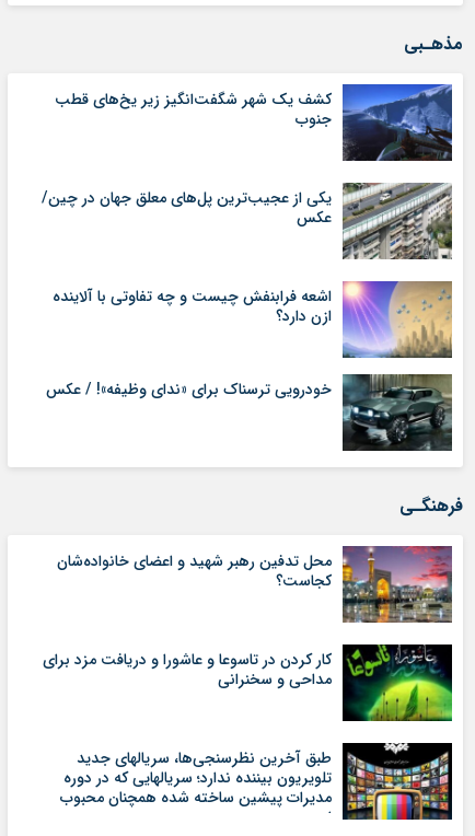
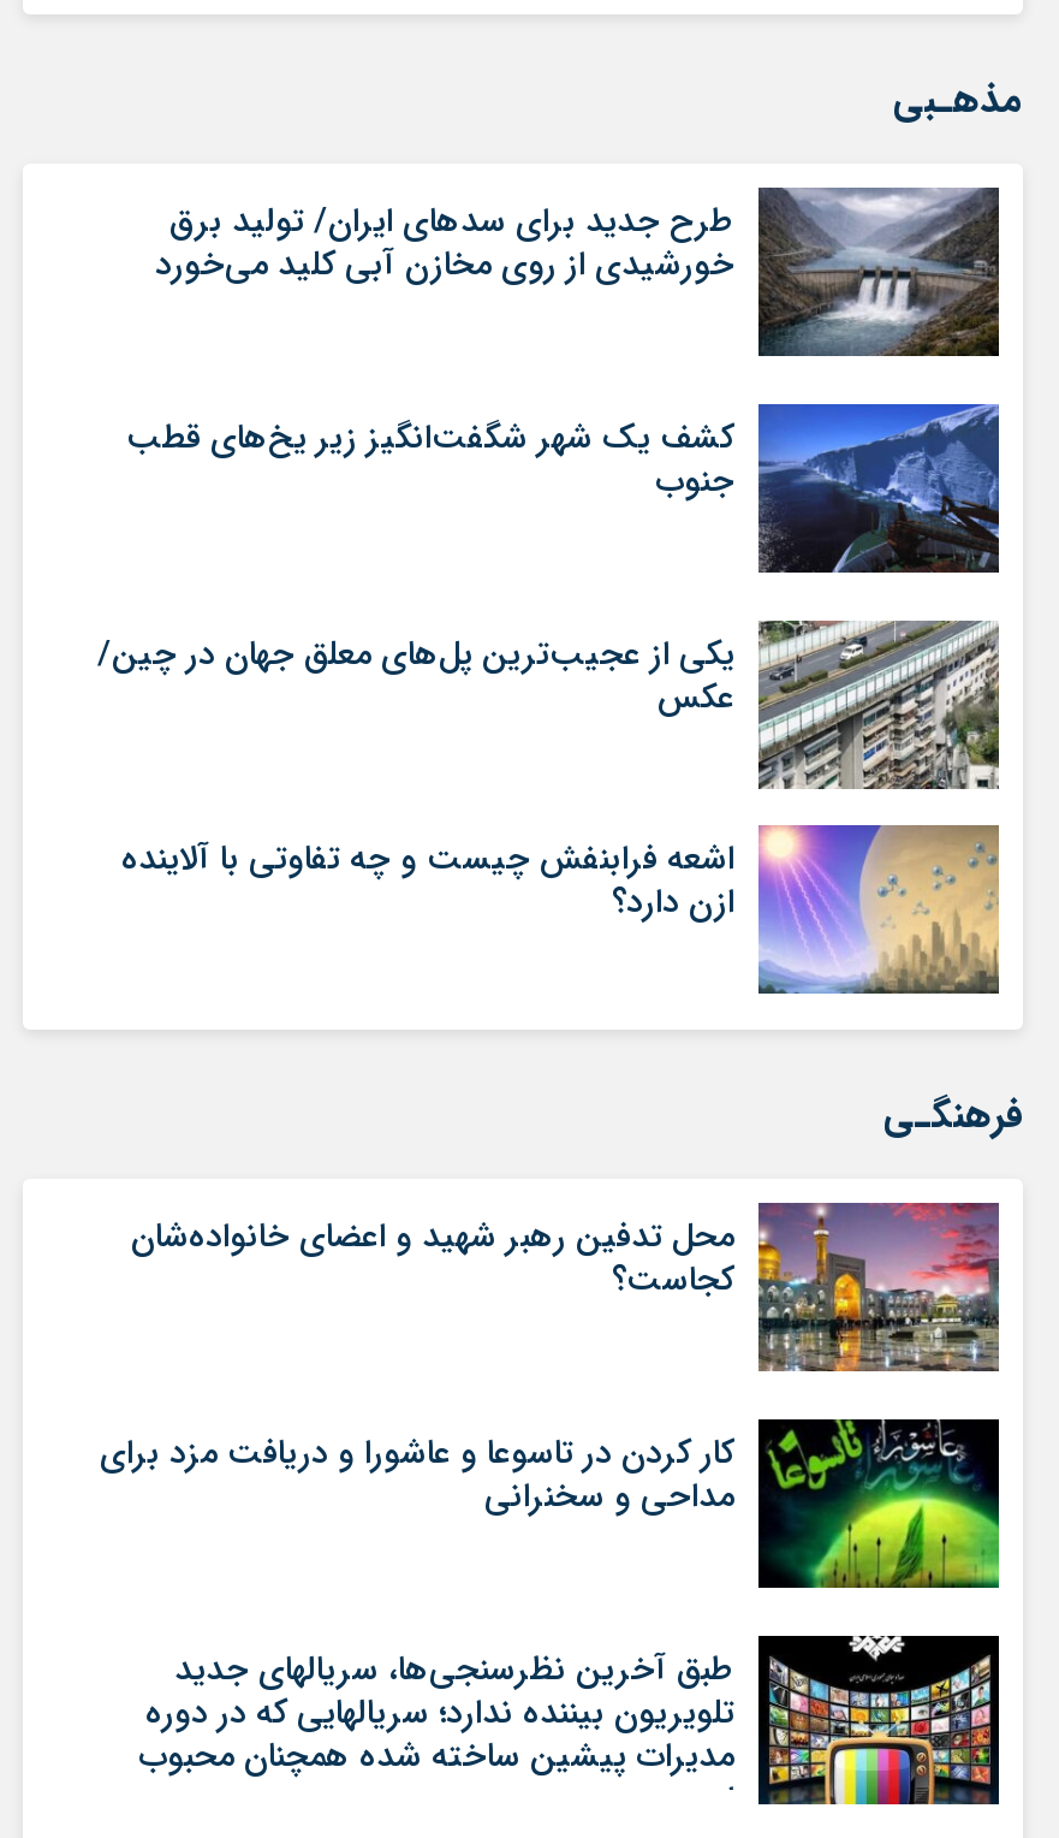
none -> [155,185,1001,356] [image] | طرح جدید برای سدهای ایران/ تولید برق | خورشیدی از روی مخازن آبی کلید می‌خورد
moved [42,84,454,211] -> [97,404,1004,682]: [image] | کشف یک شهر شگفت‌انگیز زیر یخ‌های قطب | جنوب | یکی از عجیب‌ترین پل‌های معلق جهان در چین/
moved [53,181,454,329] -> [121,616,1004,930]: [image] | اشعه فرابنفش چیست و چه تفاوتی با آلاینده | ازن دارد؟
[46,373,453,452] [image] | خودرویی ترسناک برای «ندای وظیفه»! / عکس -> none

